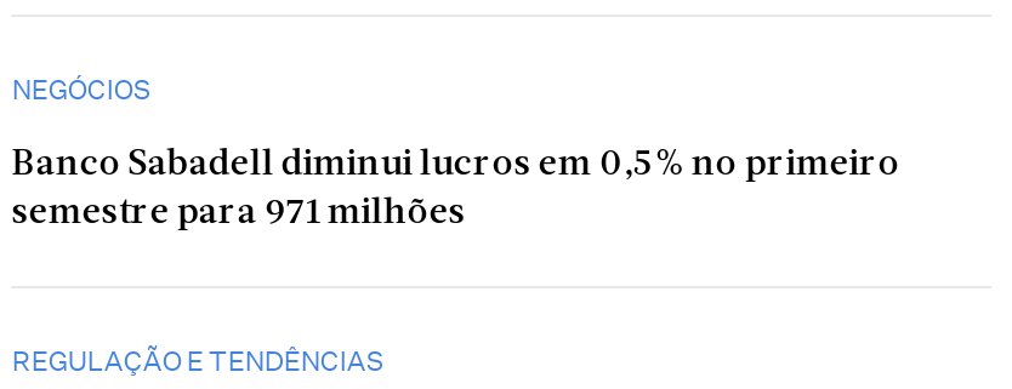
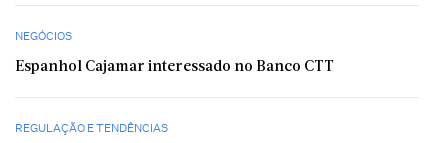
[12,147,900,231] Banco Sabadell diminui lucros em 0,5% no primeiro | semestre para 971 milhões -> [15,59,334,74] Espanhol Cajamar interessado no Banco CTT

